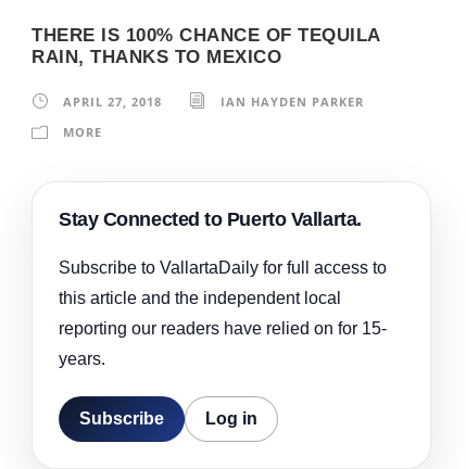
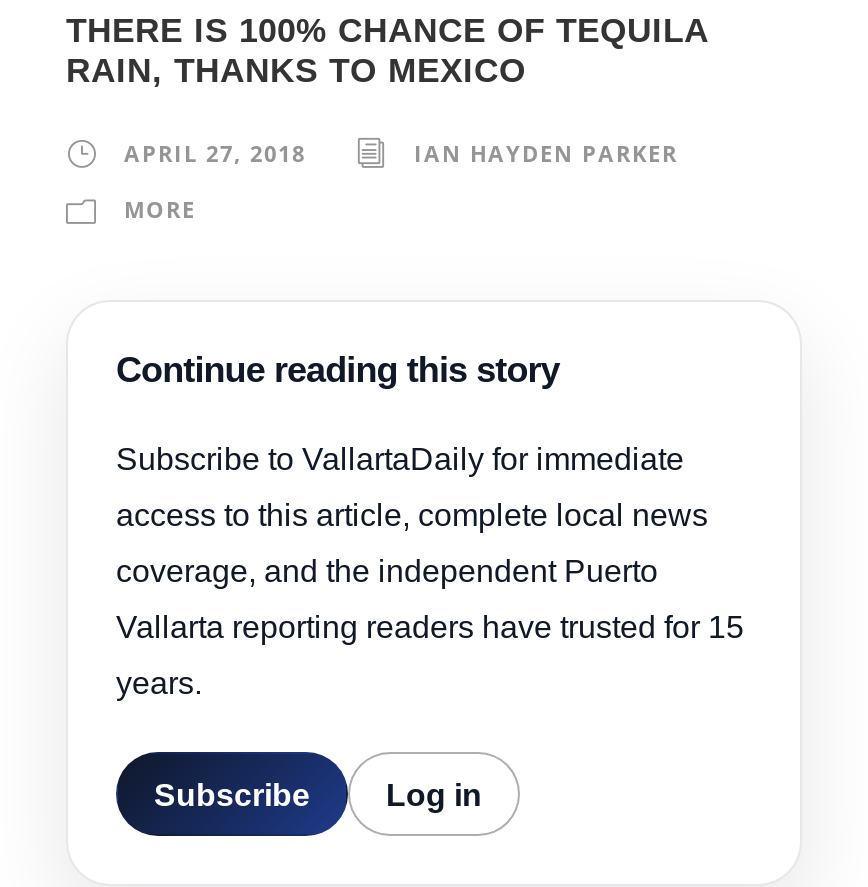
[59,208,387,337] Stay Connected to Puerto Vallarta. | Subscribe to VallartaDaily for full access to | this article and the independent local | reporting our readers have relied on for 15- -> [116,350,744,644] Continue reading this story | Subscribe to VallartaDaily for immediate | access to this article, complete local news | coverage, and the independent Puerto | Vallarta reporting readers have trusted for 15

